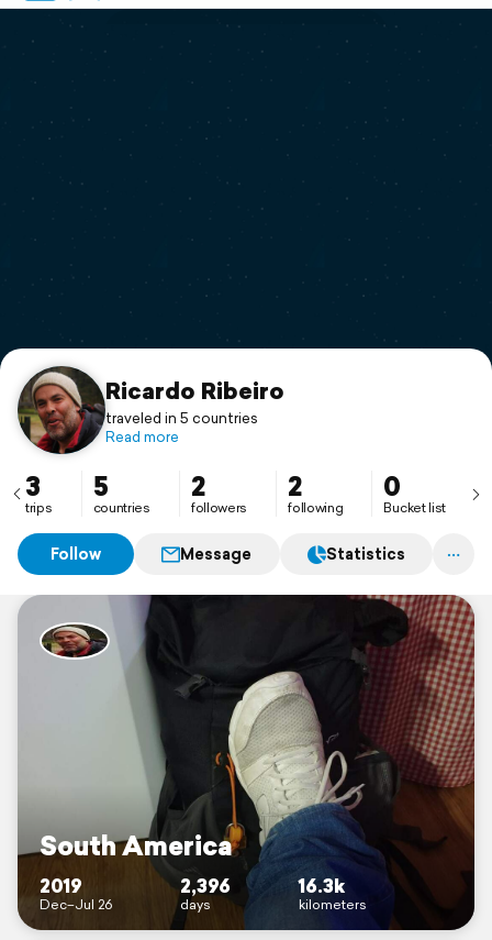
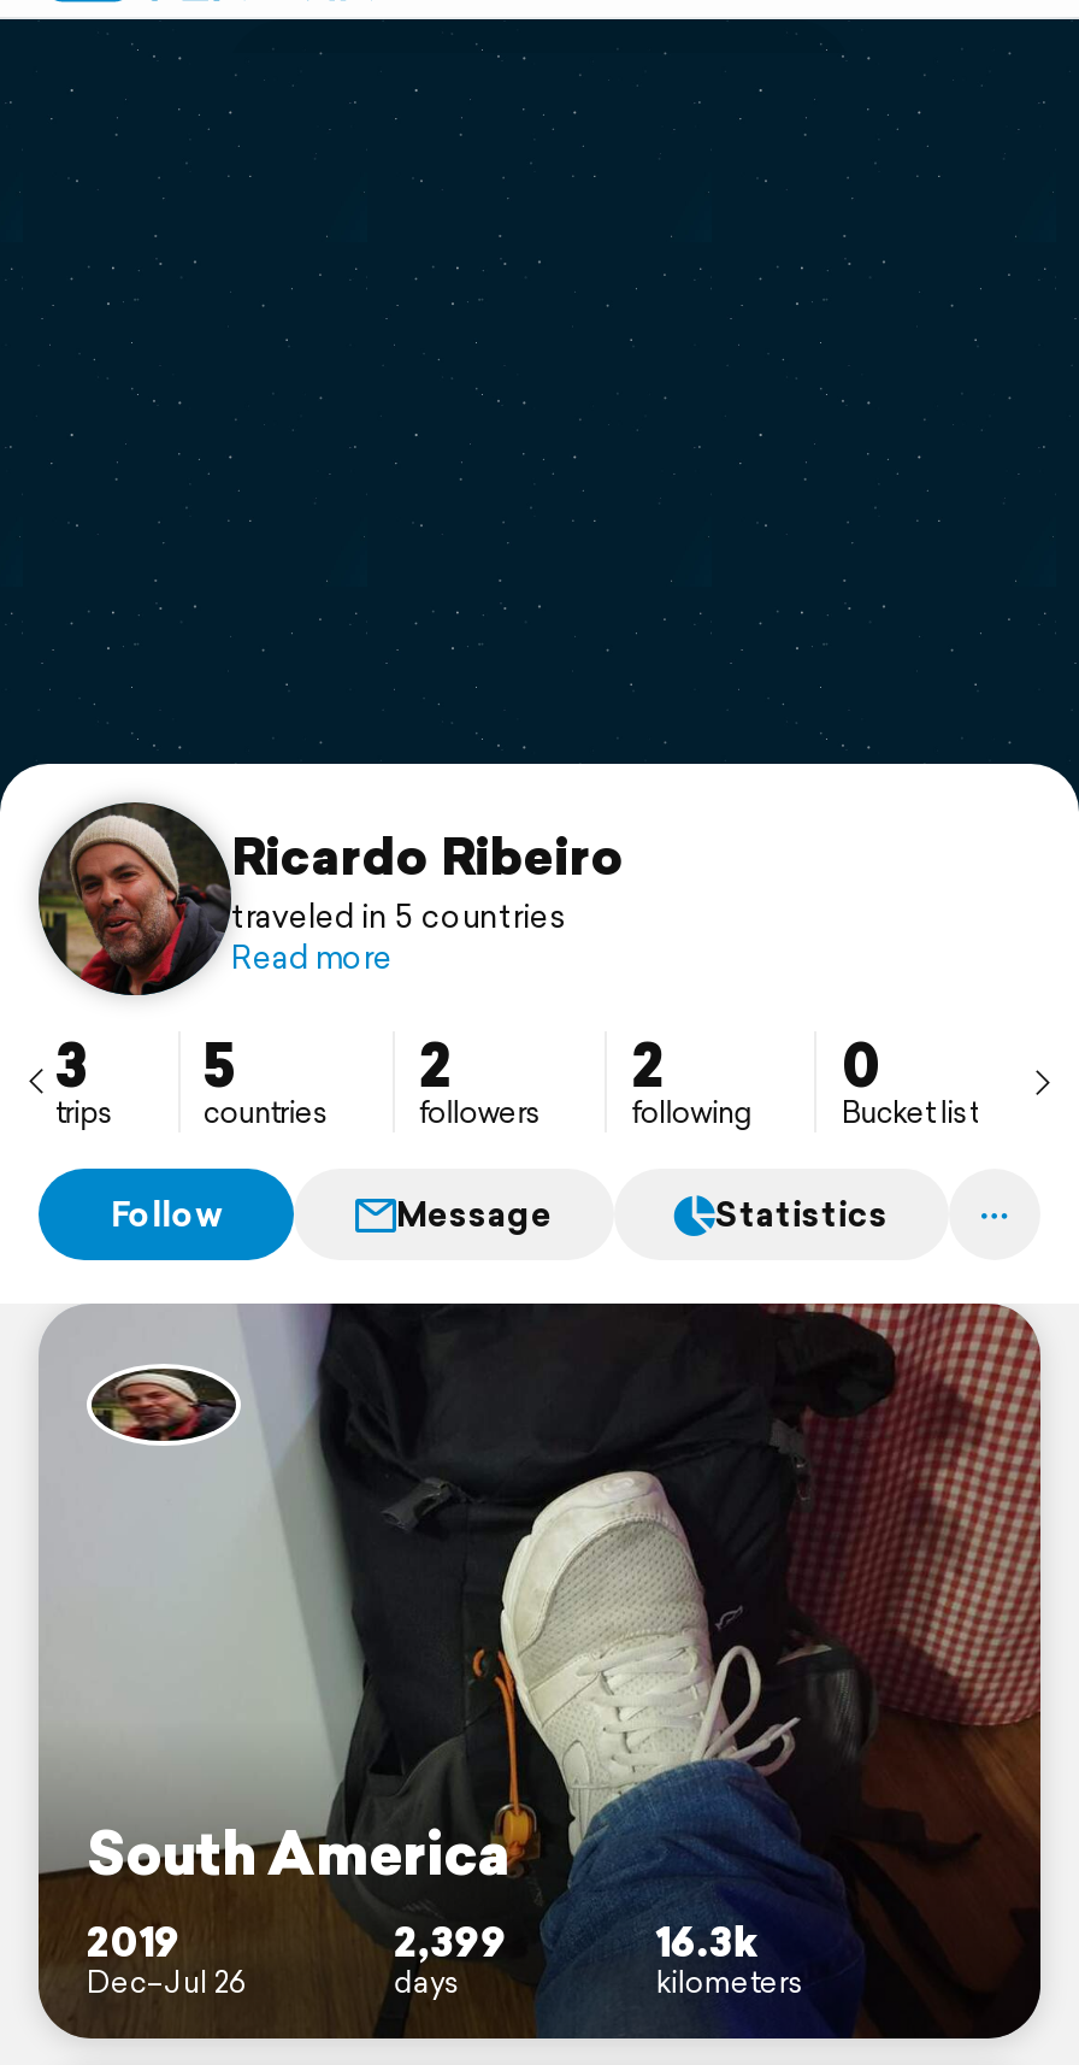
[180,872,231,899] 2,396 -> [394,1911,507,1971] 2,399

